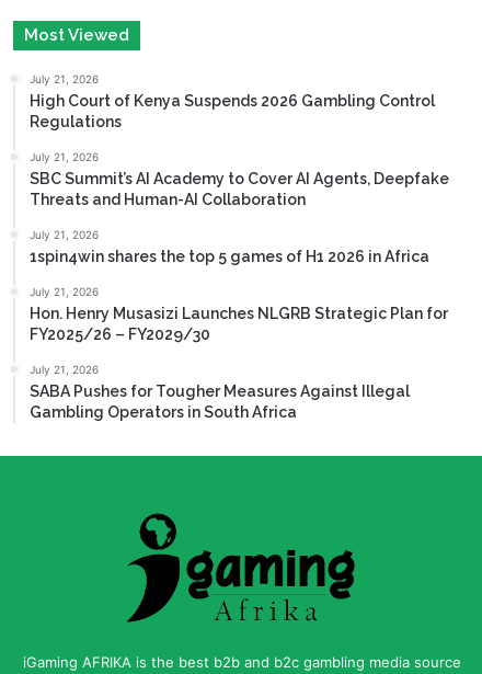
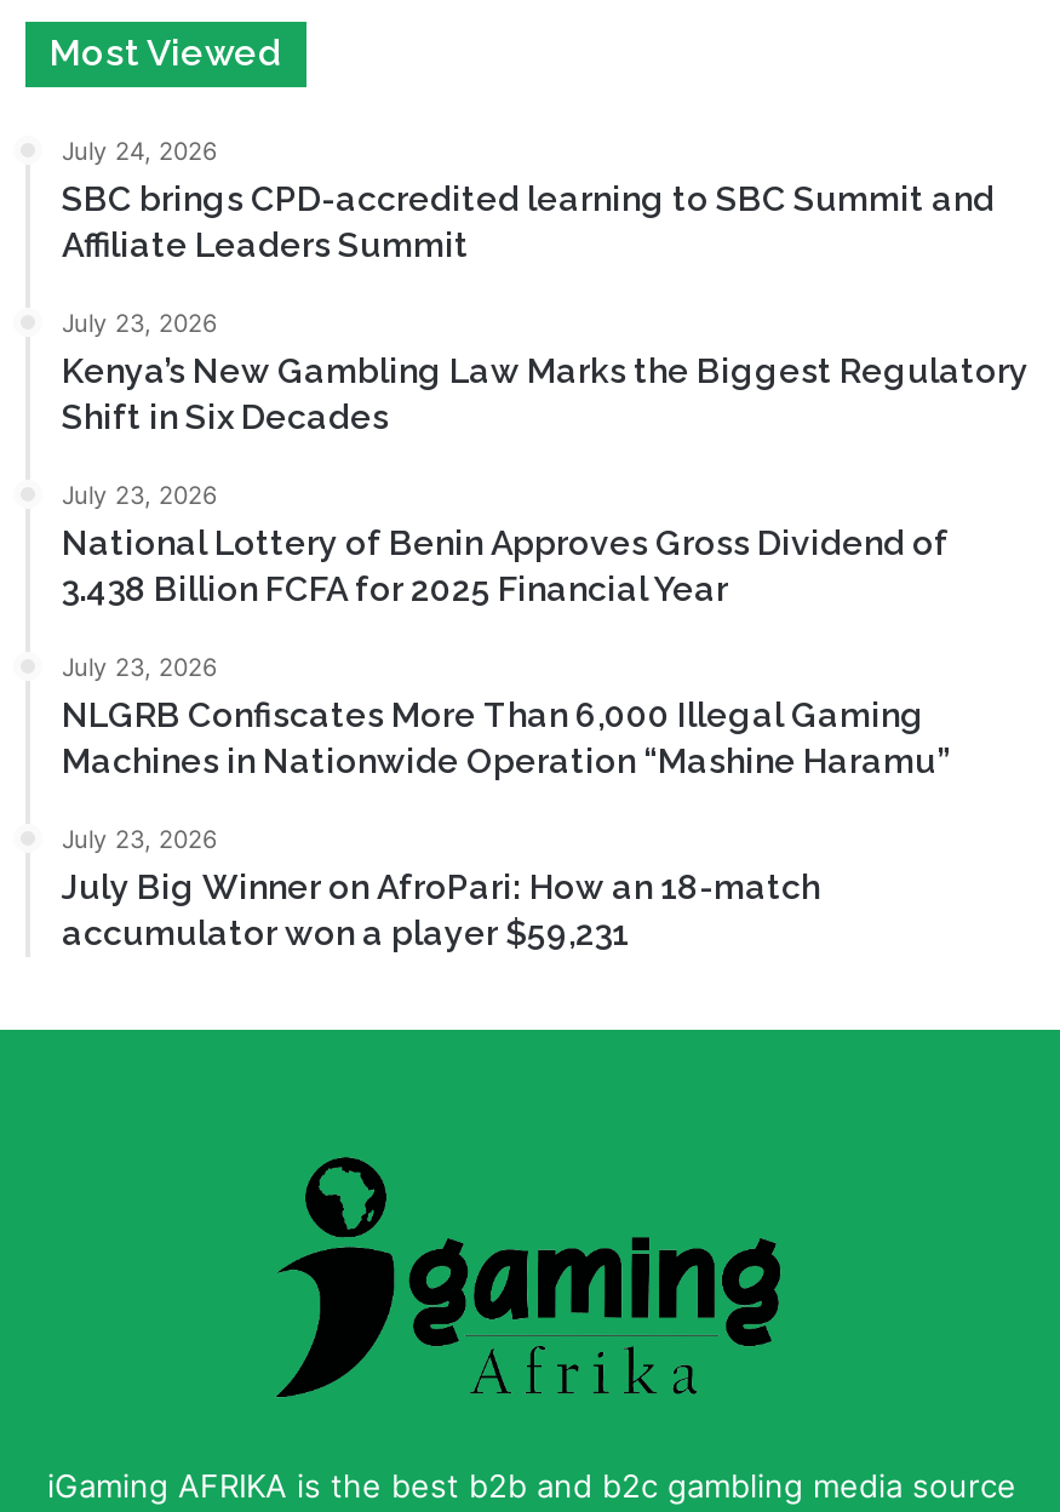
[30,72,435,130] July 21, 2026 | High Court of Kenya Suspends 2026 Gambling Control | Regulations -> [62,135,995,264] July 24, 2026 | SBC brings CPD-accredited learning to SBC Summit and | Affiliate Leaders Summit
[30,150,449,208] July 21, 2026 | SBC Summit’s AI Academy to Cover AI Agents, Deepfake | Threats and Human-AI Collaboration -> [62,307,1029,436] July 23, 2026 | Kenya’s New Gambling Law Marks the Biggest Regulatory | Shift in Six Decades
[30,228,429,265] July 21, 2026 | 1spin4win shares the top 5 games of H1 2026 in Africa -> [62,479,949,608] July 23, 2026 | National Lottery of Benin Approves Gross Dividend of | 3.438 Billion FCFA for 2025 Financial Year
[30,285,448,343] July 21, 2026 | Hon. Henry Musasizi Launches NLGRB Strategic Plan for | FY2025/26 – FY2029/30 -> [62,651,951,780] July 23, 2026 | NLGRB Confiscates More Than 6,000 Illegal Gaming | Machines in Nationwide Operation “Mashine Haramu”
[30,363,410,421] July 21, 2026 | SABA Pushes for Tougher Measures Against Illegal | Gambling Operators in South Africa -> [62,823,820,952] July 23, 2026 | July Big Winner on AfroPari: How an 18-match | accumulator won a player $59,231

